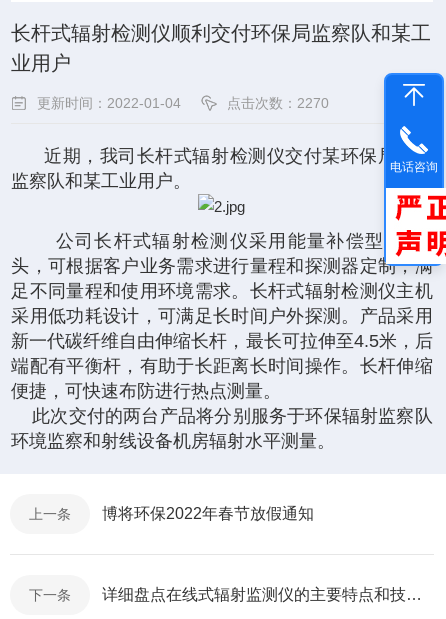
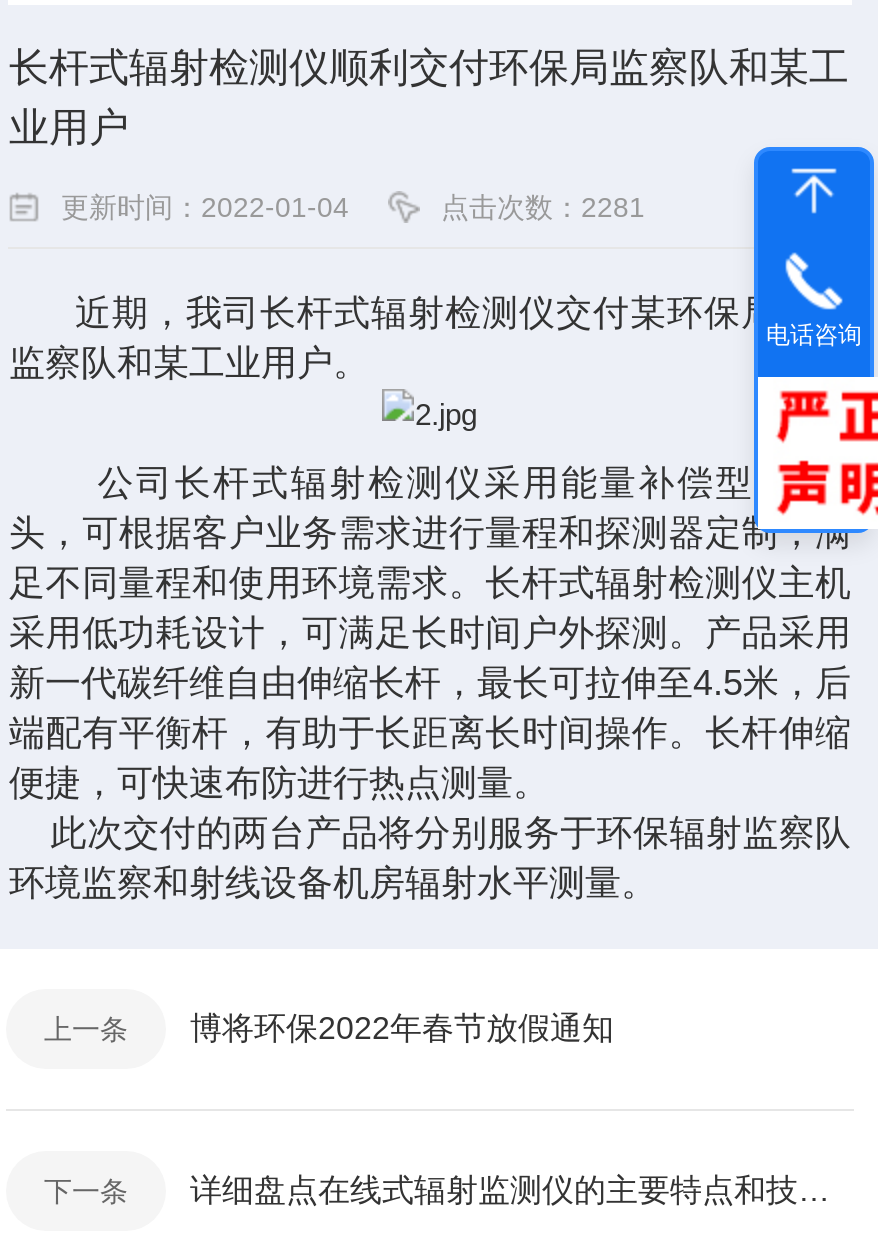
[227,95,329,111] 点击次数：2270 -> [441,191,645,223] 点击次数：2281

